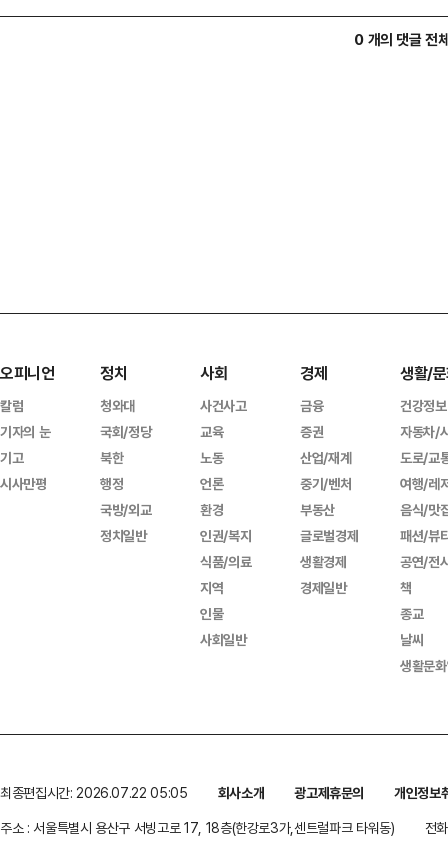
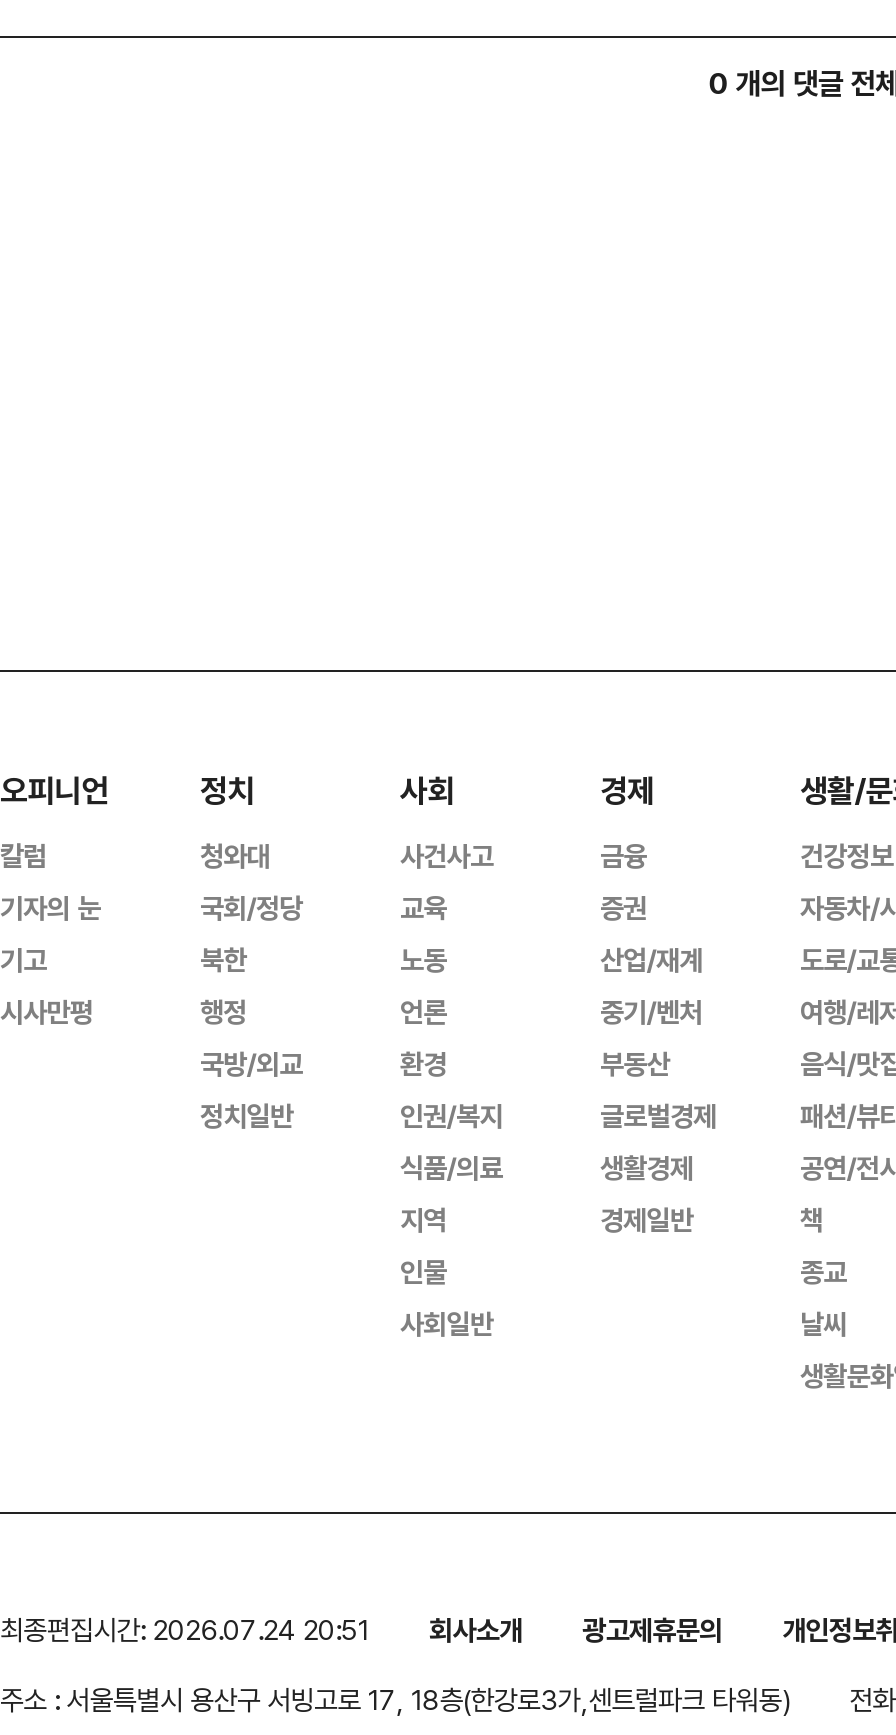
[0,783,188,802] 최종편집시간: 2026.07.22 05:05 -> [0,1610,369,1648] 최종편집시간: 2026.07.24 20:51

